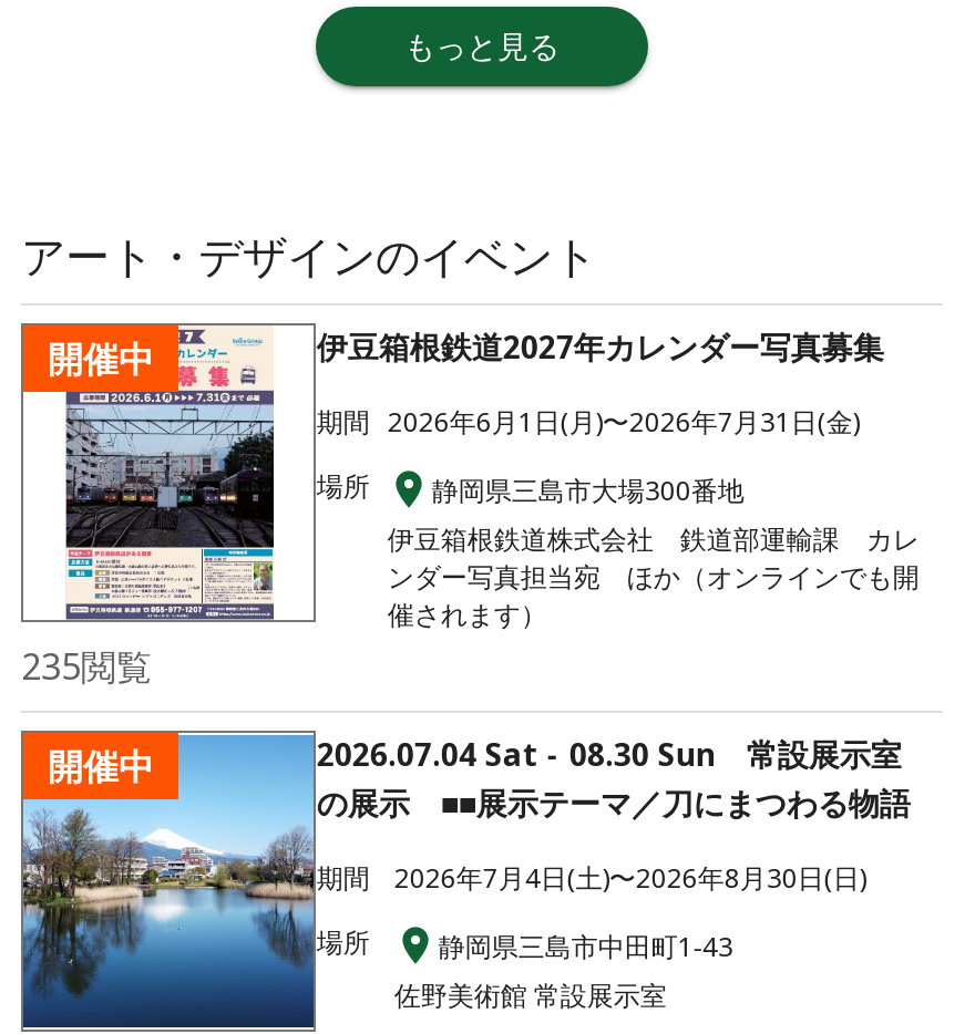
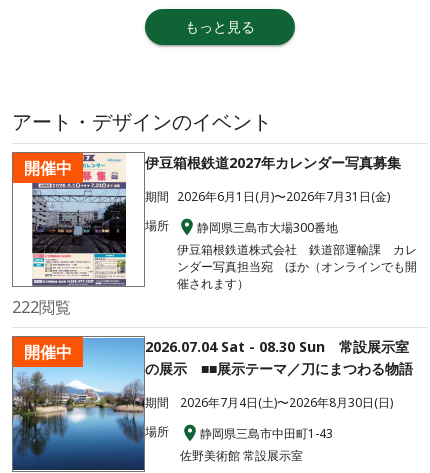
[21,643,152,692] 235閲覧 -> [12,296,71,318] 222閲覧

